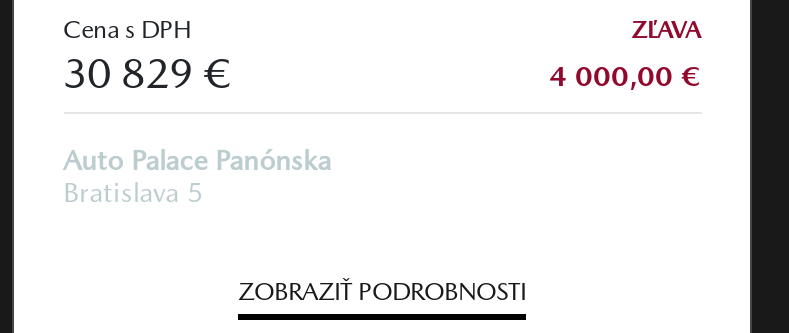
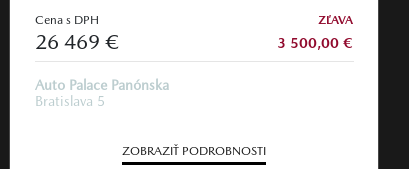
[63,48,233,98] 30 829 € -> [34,29,119,54] 26 469 €
[549,60,701,92] 4 000,00 € -> [277,35,353,51] 3 500,00 €

